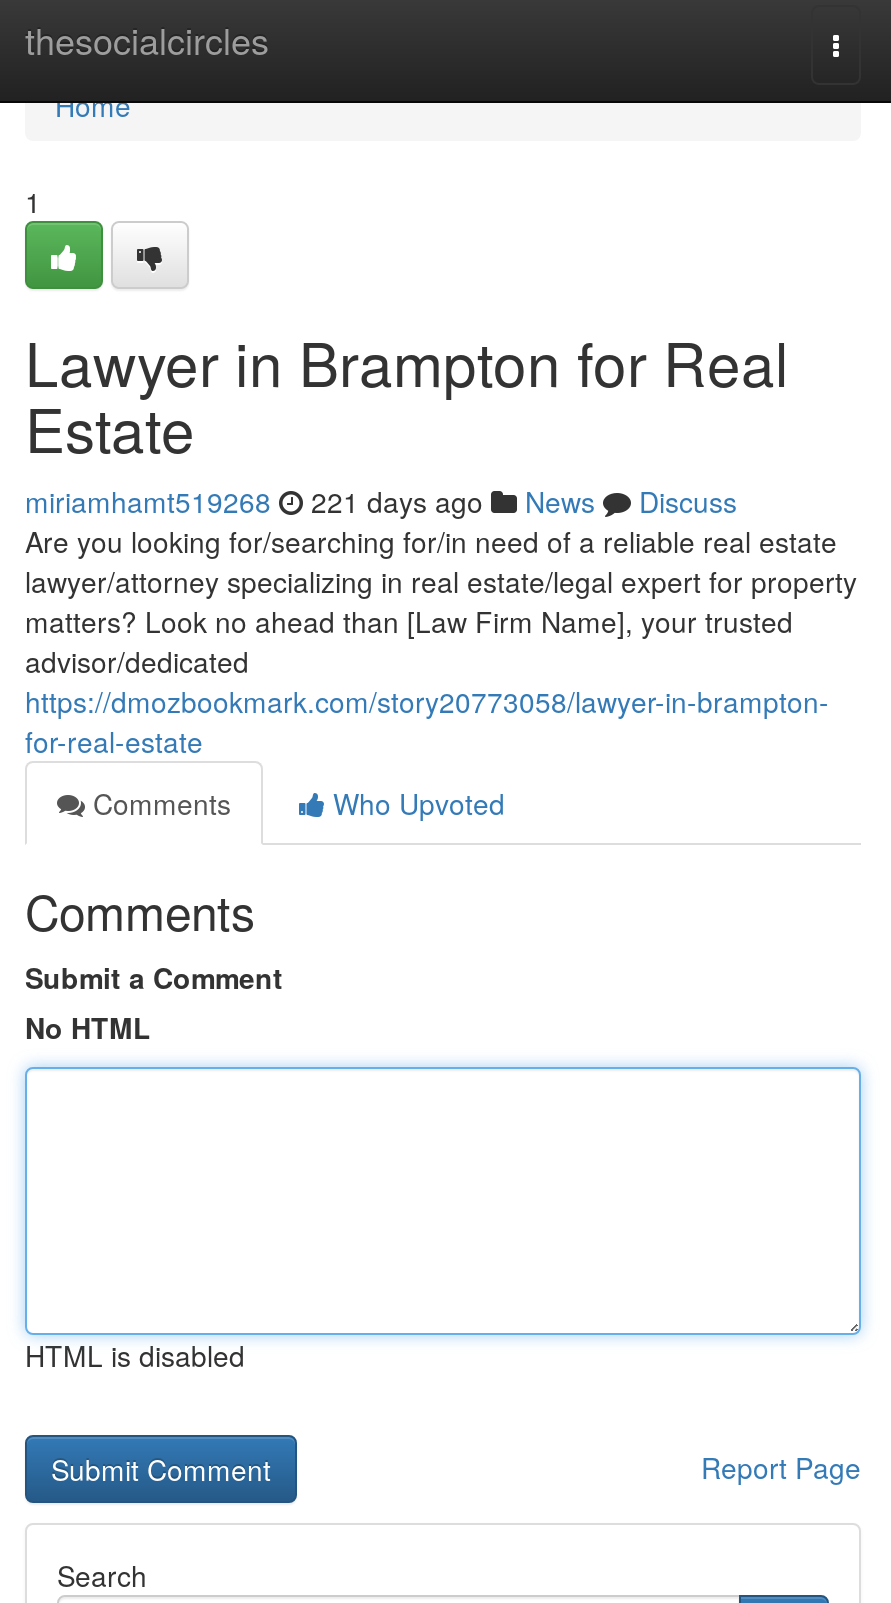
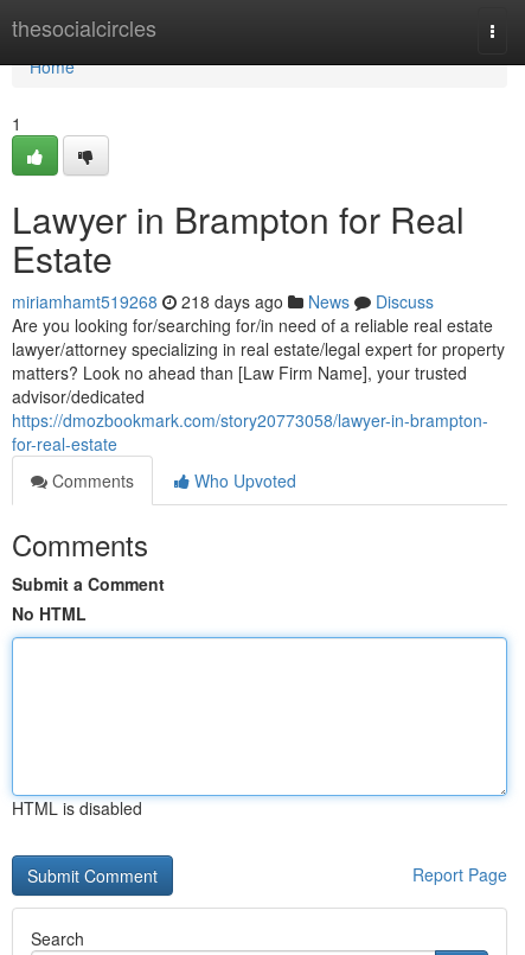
[25,481,737,521] miriamhamt519268 221 days ago News Discuss -> [12,289,434,313] miriamhamt519268 218 days ago News Discuss

